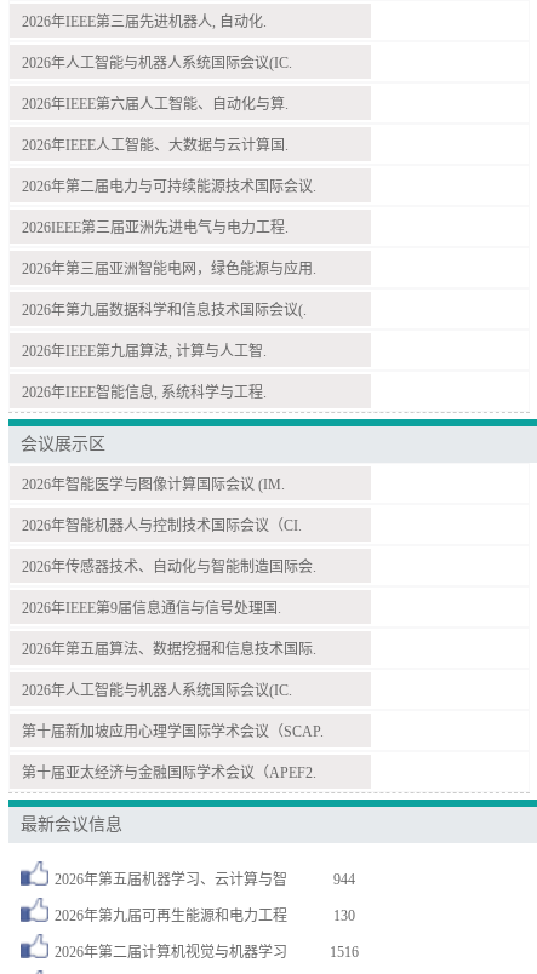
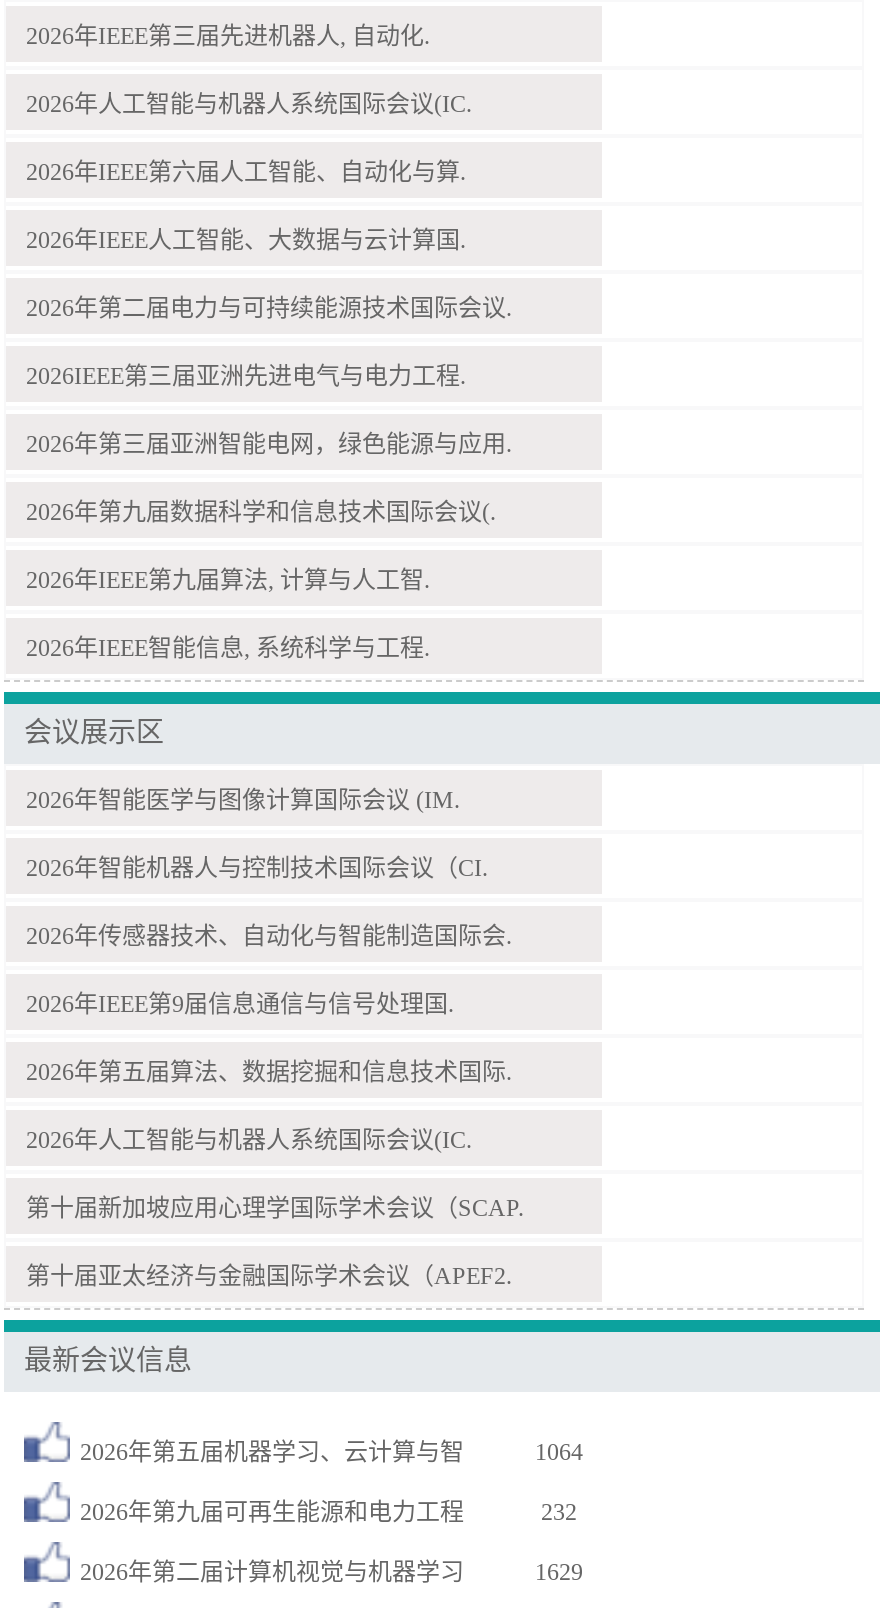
[334,871,356,888] 944 -> [535,1438,583,1466] 1064
[334,907,356,924] 130 -> [541,1498,577,1526] 232
[330,944,359,961] 1516 -> [535,1558,583,1586] 1629

